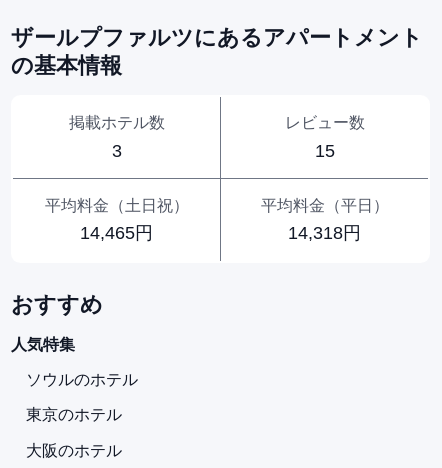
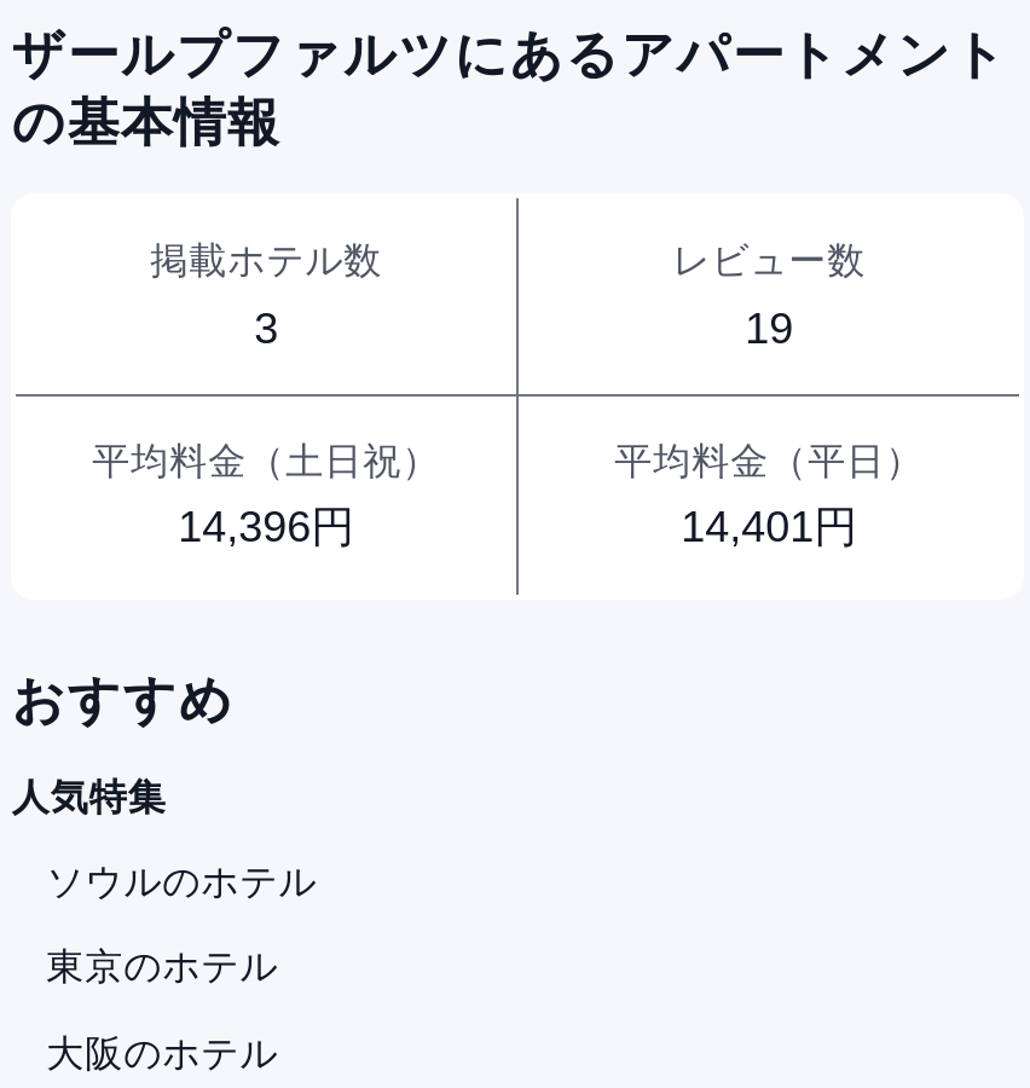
[315,141,335,161] 15 -> [745,304,793,353] 19
[80,223,153,243] 14,465円 -> [178,504,354,552] 14,396円
[288,223,361,243] 14,318円 -> [681,504,857,552] 14,401円

